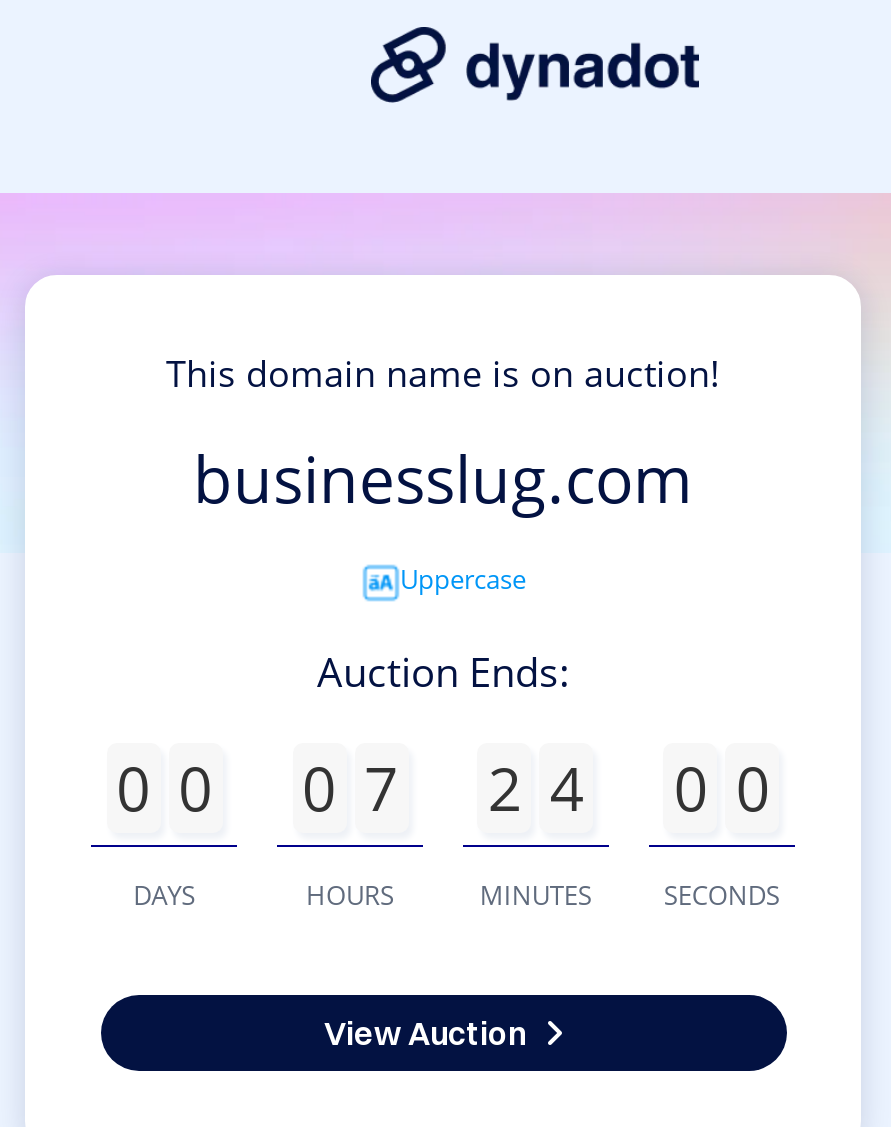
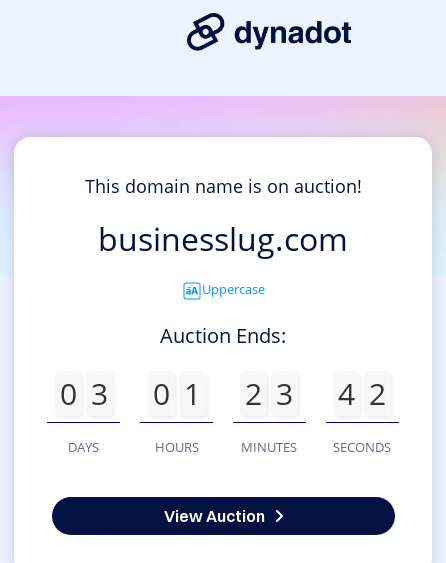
[116,747,212,829] 0 0 -> [60,373,108,414] 0 3
[302,747,398,829] 0 7 -> [152,373,200,414] 0 1
[488,747,584,829] 2 4 -> [245,373,293,414] 2 3
[674,747,770,829] 0 0 -> [338,373,386,414] 4 2

